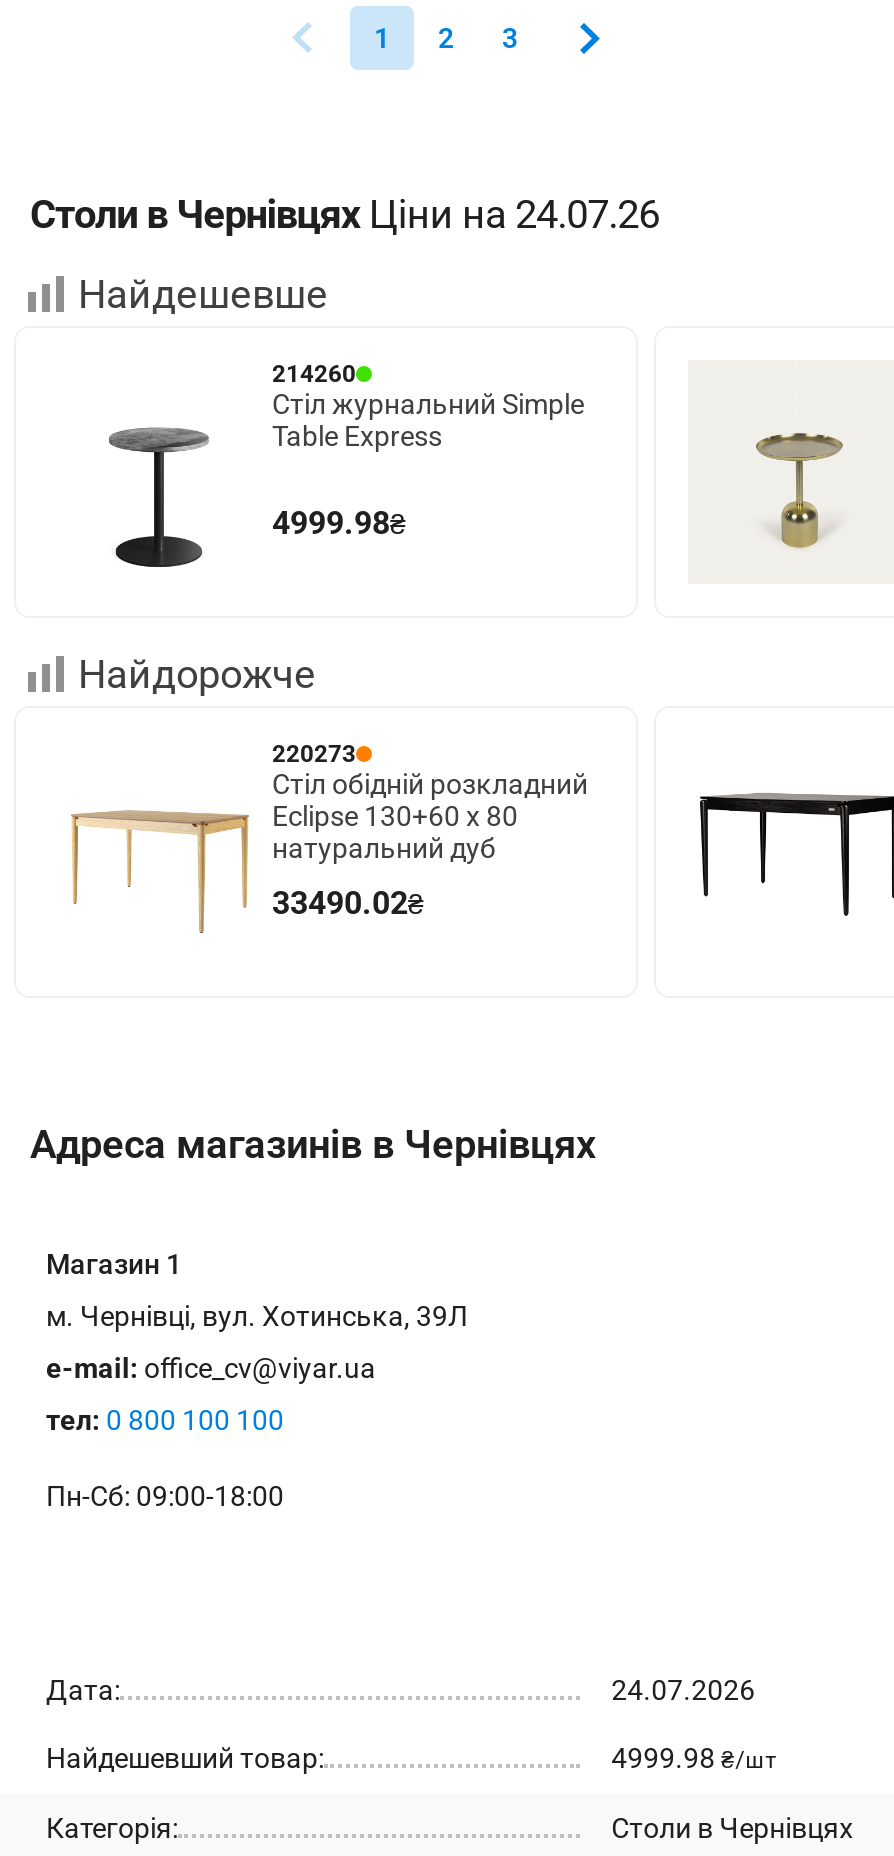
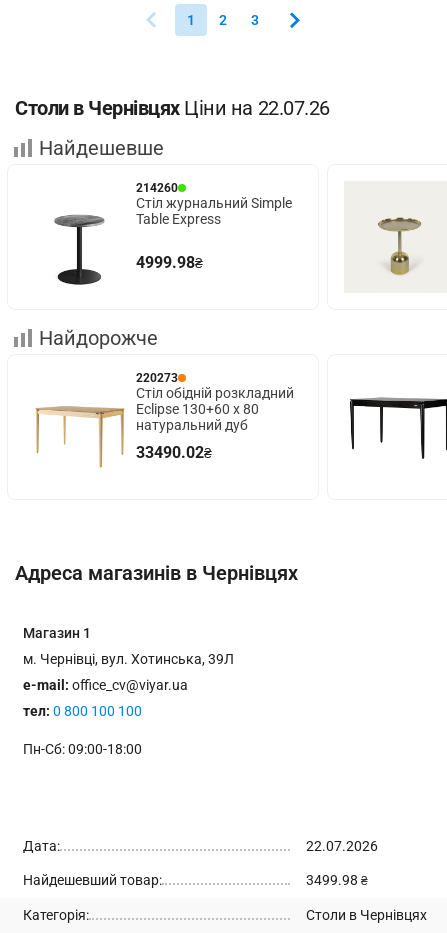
[30,190,659,238] Столи в Чернівцях Ціни на 24.07.26 -> [15,96,330,120] Столи в Чернівцях Ціни на 22.07.26
[611,1674,755,1706] 24.07.2026 -> [306,838,378,854] 22.07.2026
[611,1742,777,1774] 4999.98 ₴/шт -> [306,872,368,888] 3499.98 ₴

